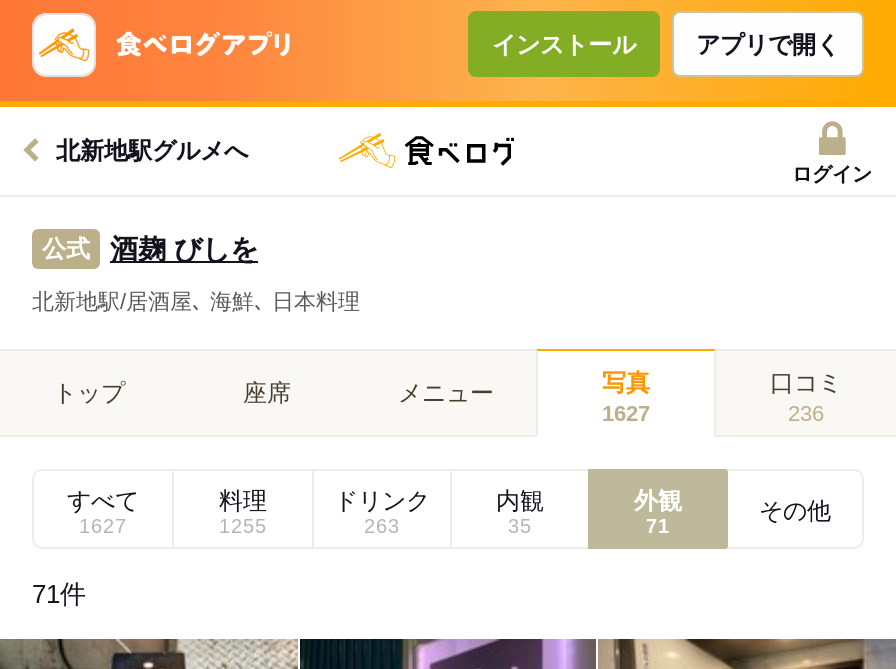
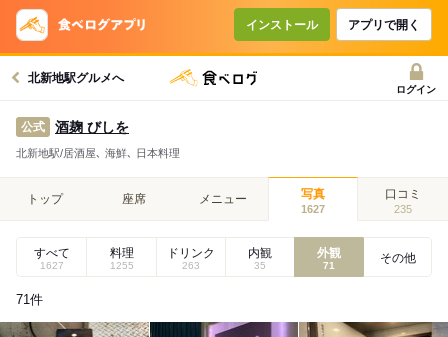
[788,401,824,425] 236 -> [394,203,412,215] 235

